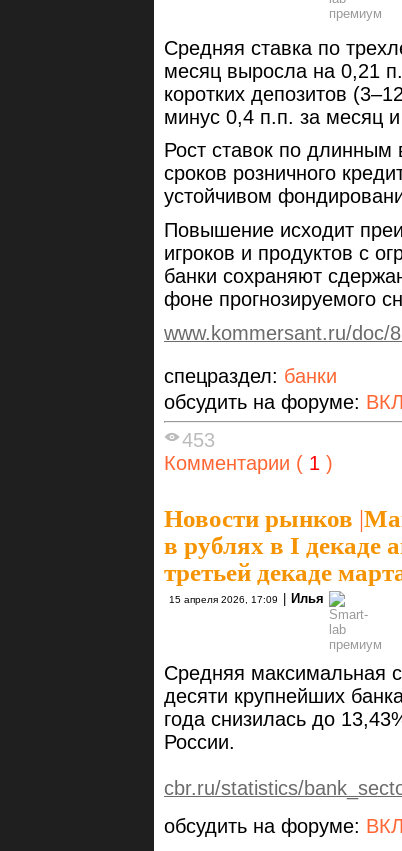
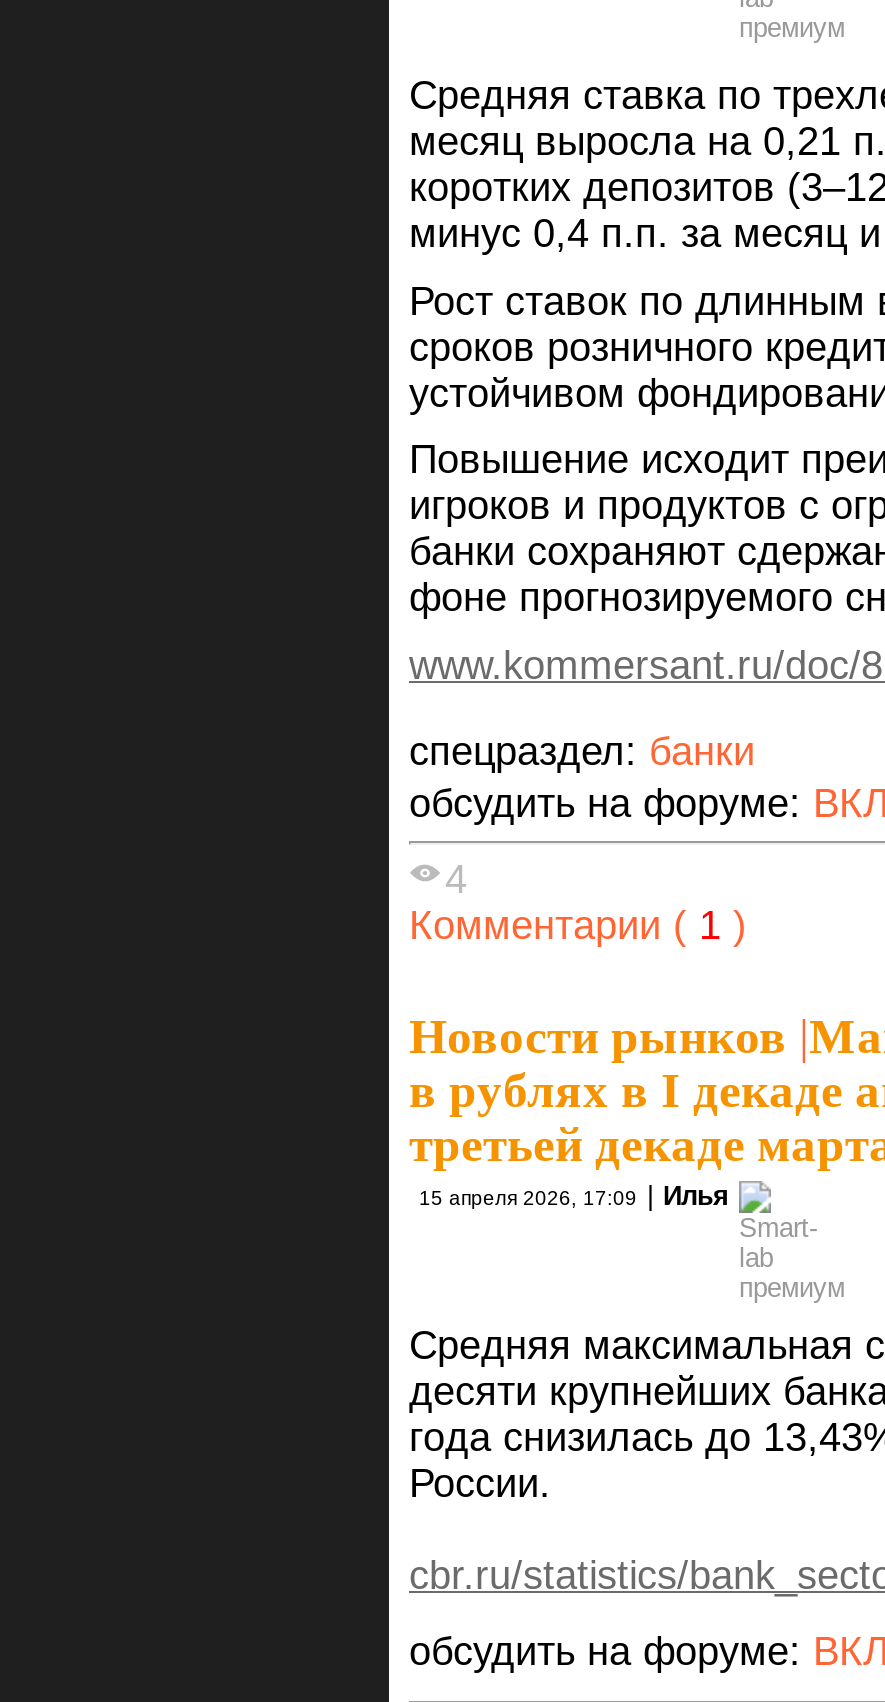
[182,429,215,451] 453 -> [445,858,467,902] 4

